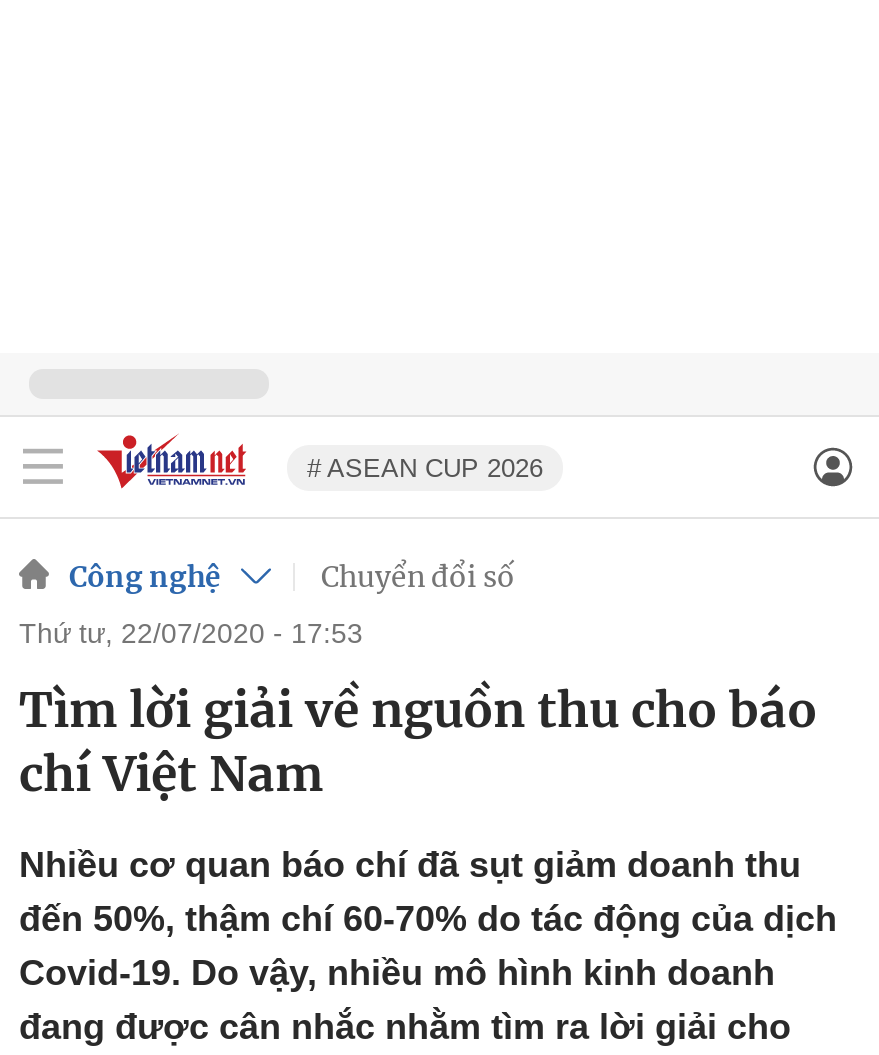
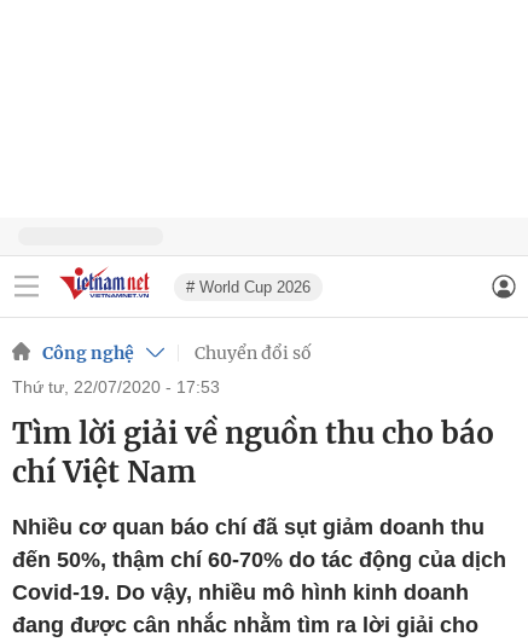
[307,452,543,482] # ASEAN CUP 2026 -> [186,277,311,296] # World Cup 2026

